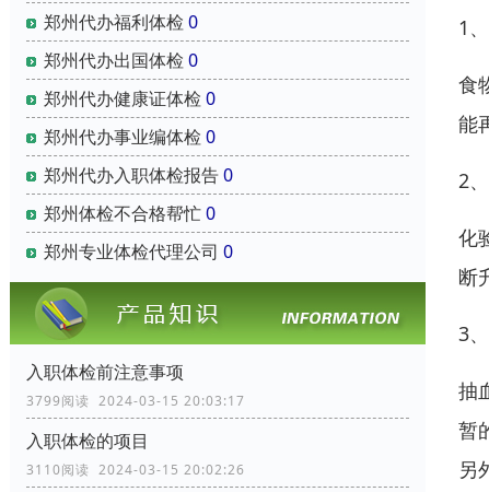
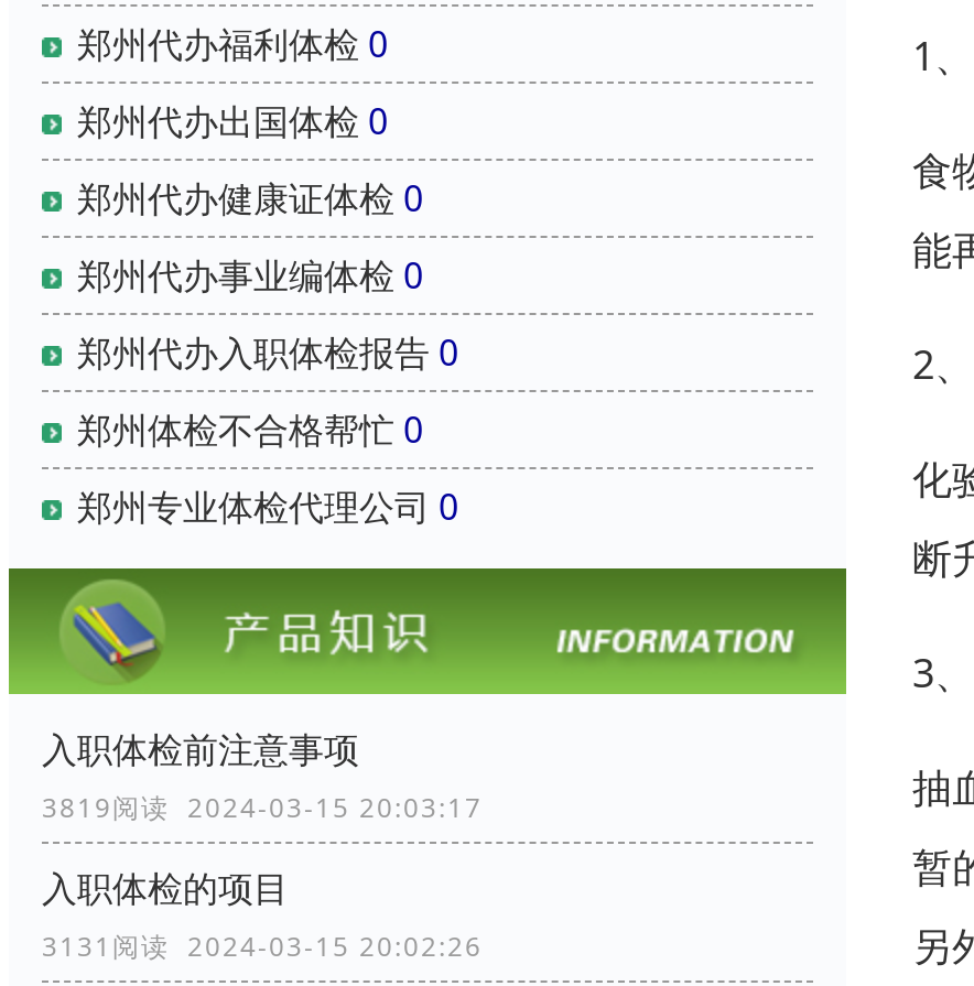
[26,392,245,410] 3799阅读 2024-03-15 20:03:17 -> [42,790,483,827] 3819阅读 2024-03-15 20:03:17
[26,461,245,479] 3110阅读 2024-03-15 20:02:26 -> [42,928,483,966] 3131阅读 2024-03-15 20:02:26

